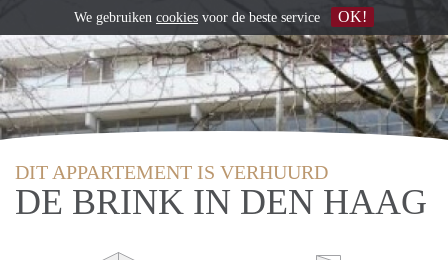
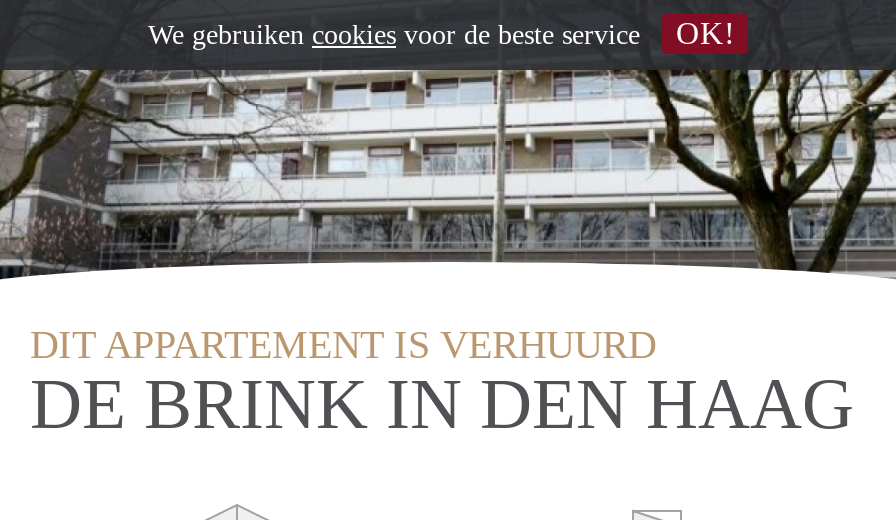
[3,33,445,140] [image] -> [6,68,890,278] [image]

